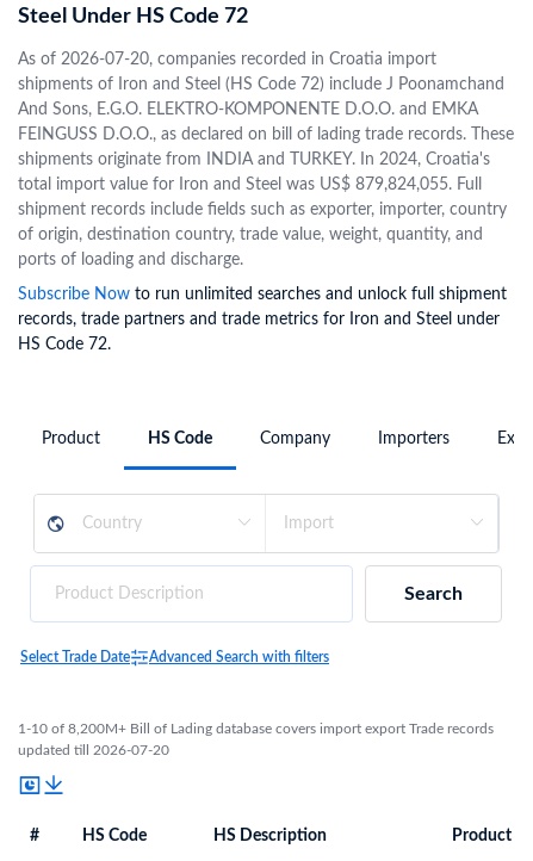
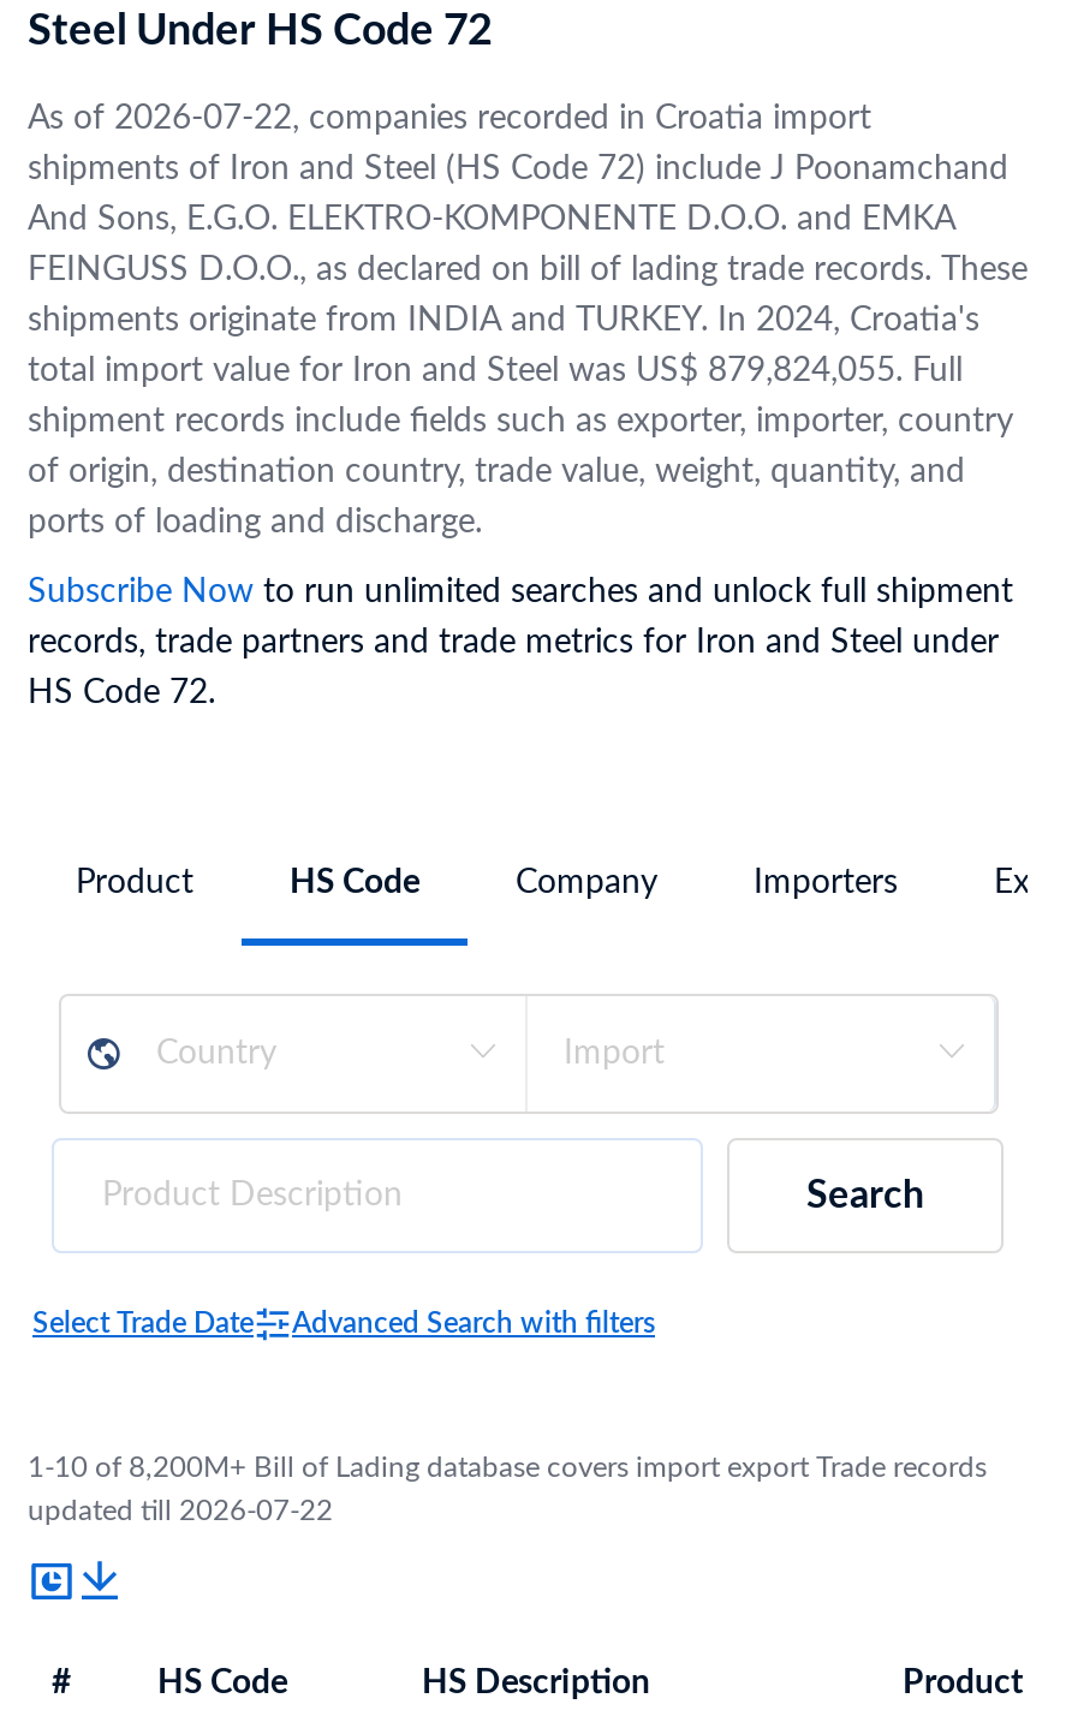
[18,51,436,68] As of 2026-07-20, companies recorded in Croatia import -> [28,102,871,136] As of 2026-07-22, companies recorded in Croatia import
[18,743,169,757] updated till 2026-07-20 -> [28,1496,333,1525] updated till 2026-07-22

